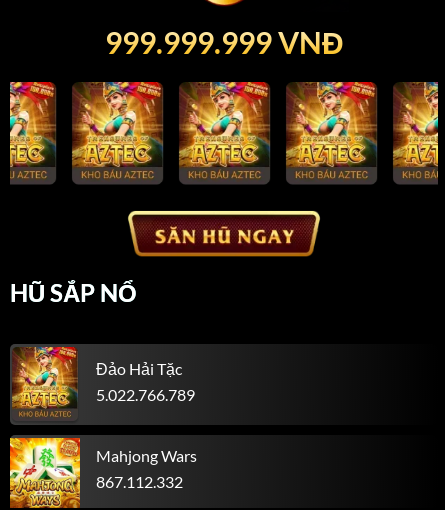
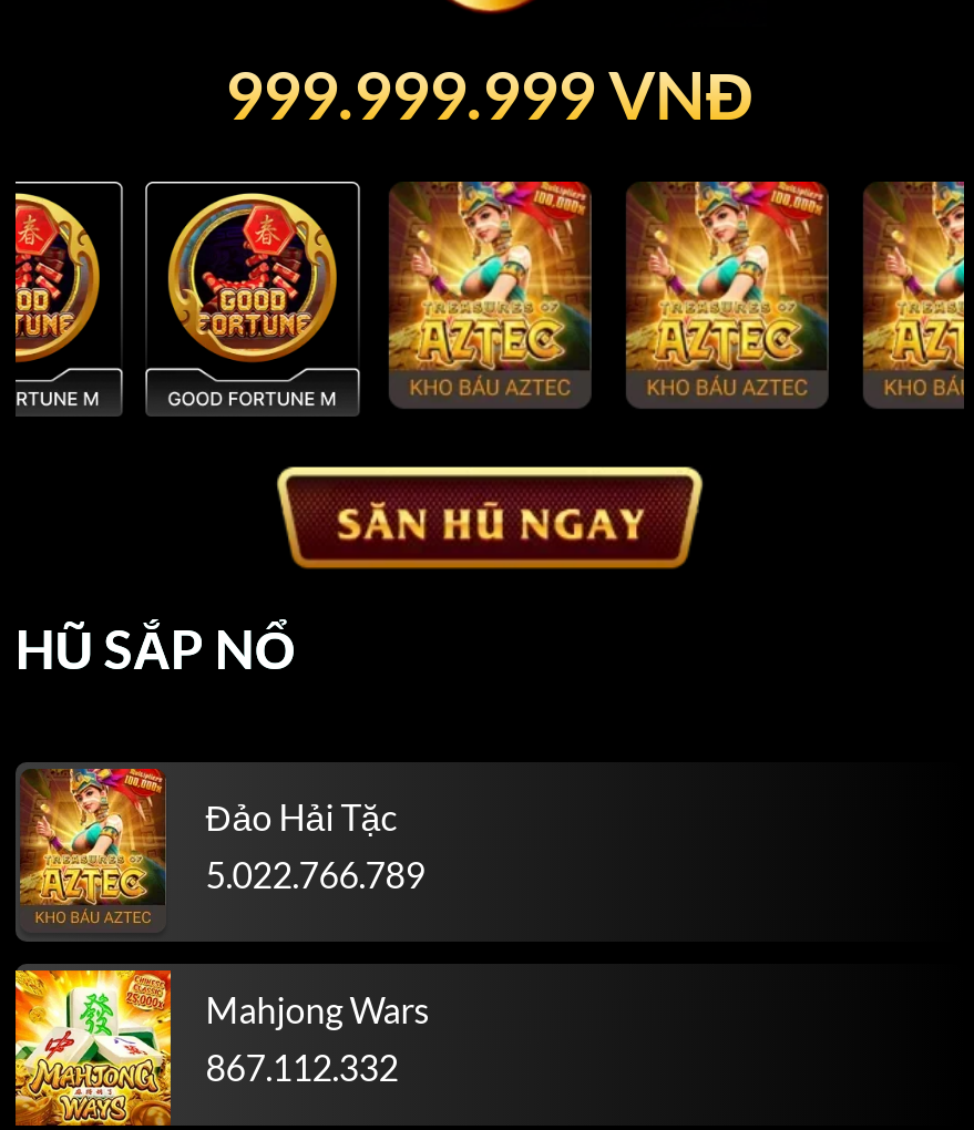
[9,81,58,187] [image] -> [13,179,124,417] [image]
[69,81,165,187] [image] -> [144,179,361,417] [image]

